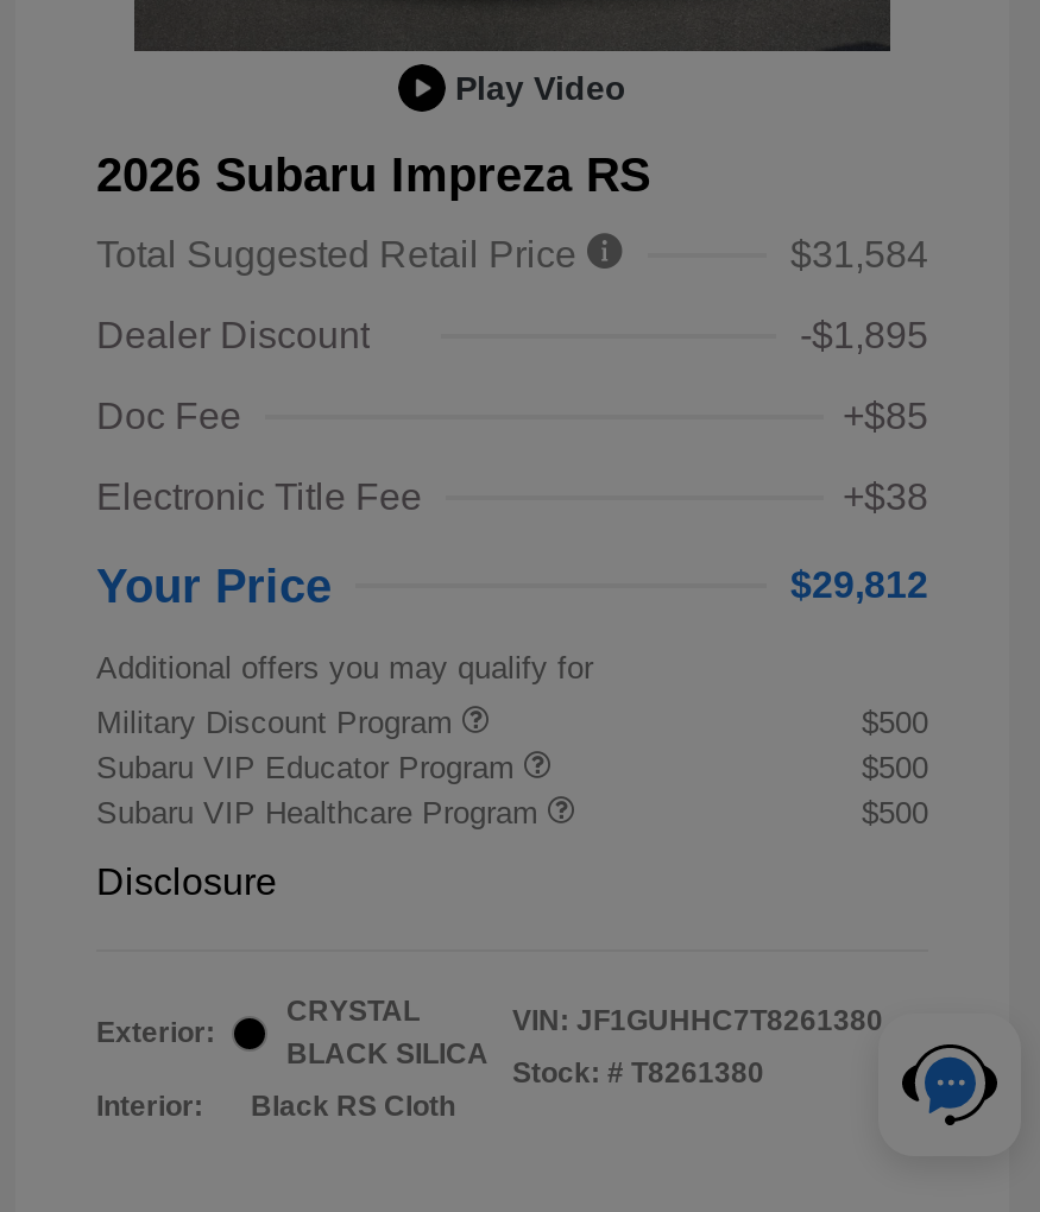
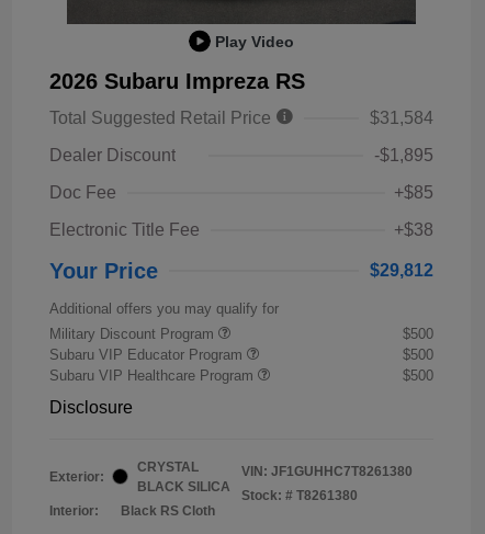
[900,1041,1000,1129] [image] -> none

